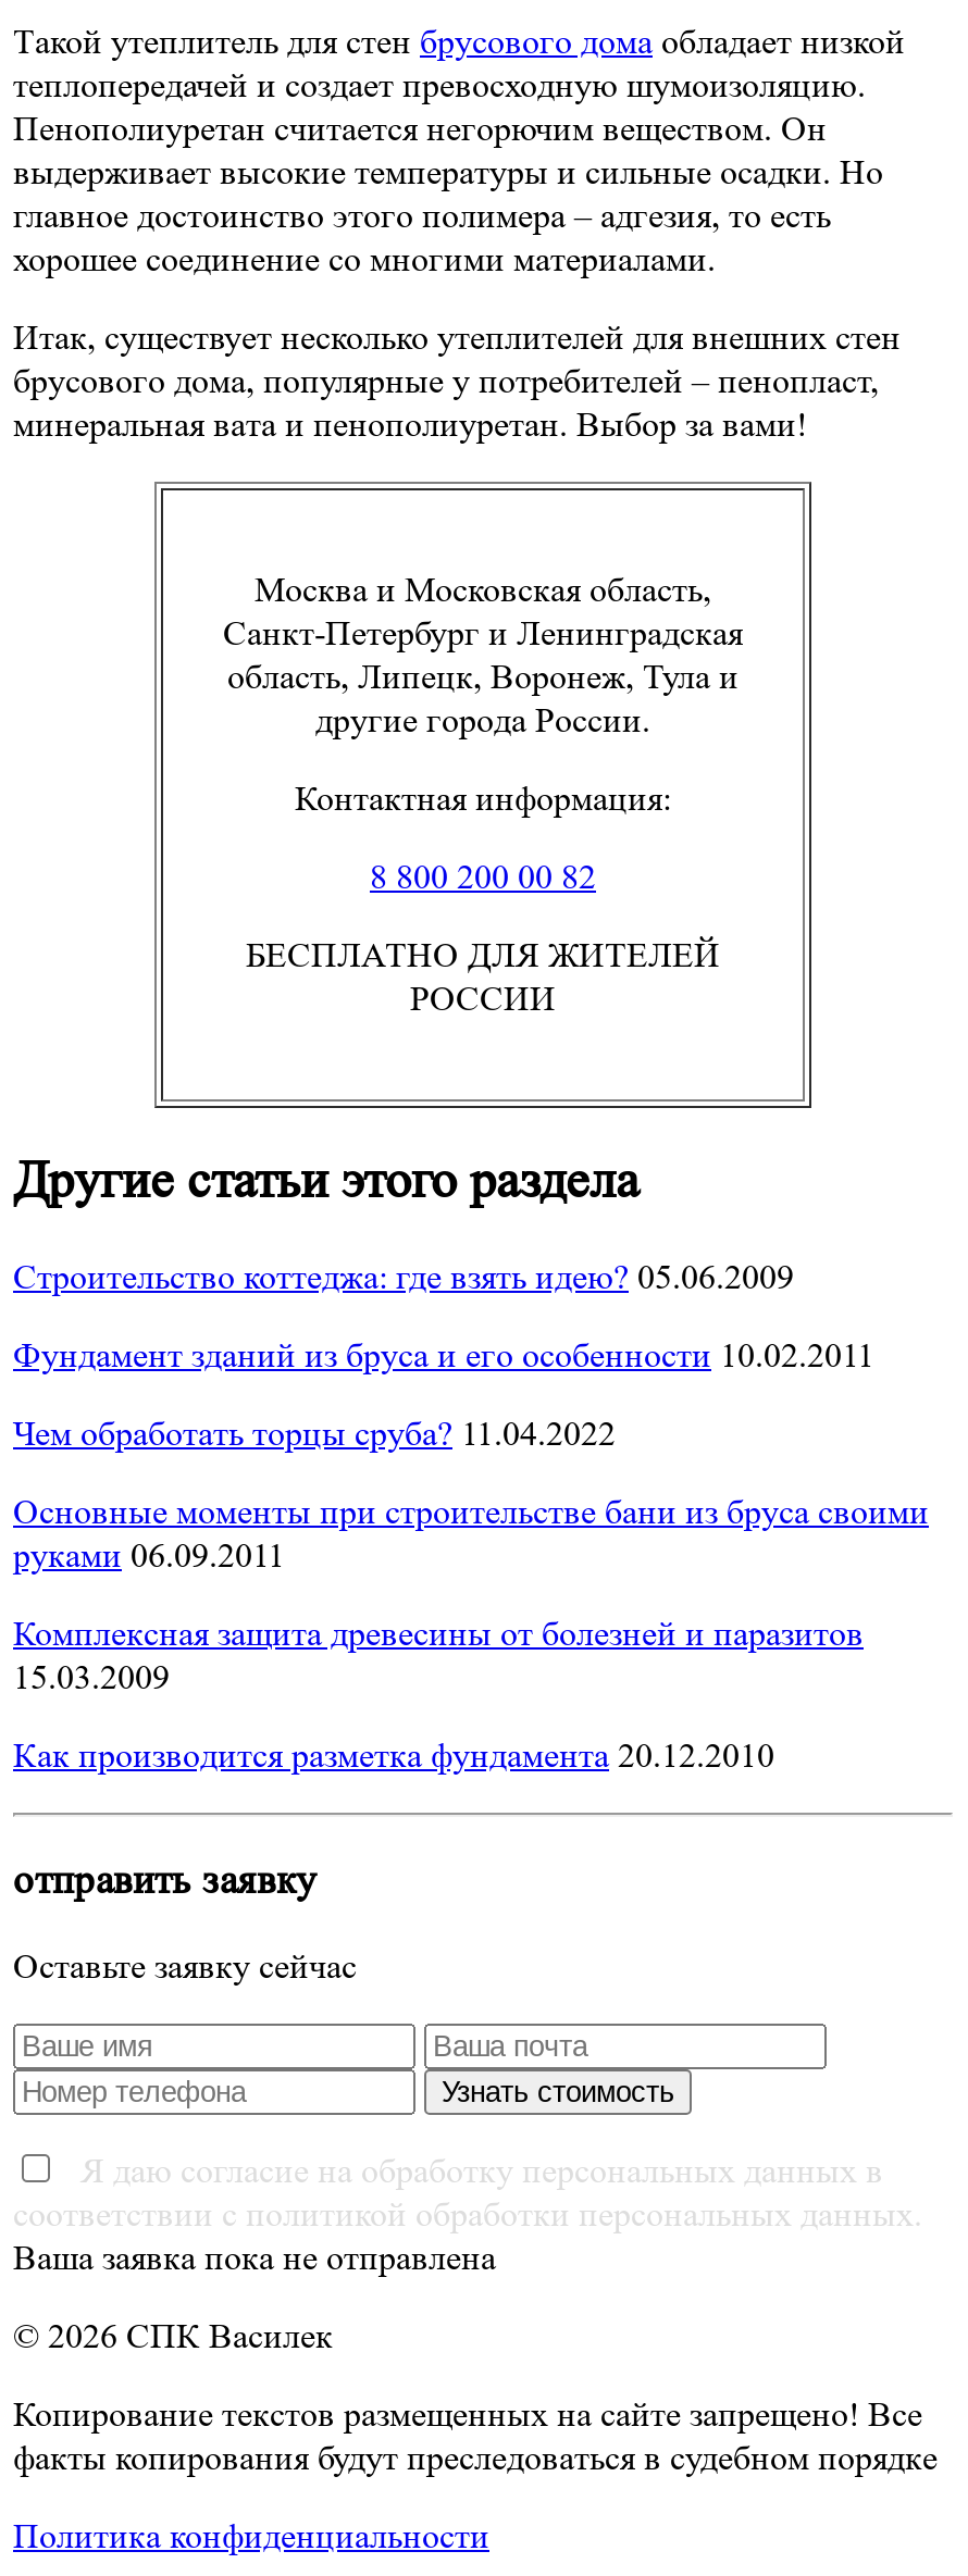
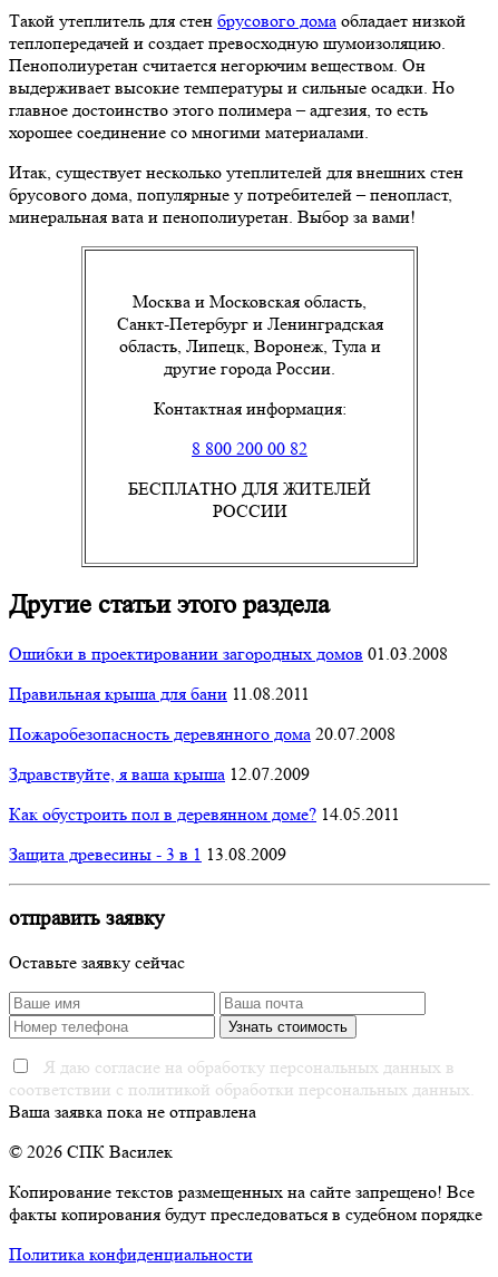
[13,1256,794,1297] Строительство коттеджа: где взять идею? 05.06.2009 -> [9,643,448,664] Ошибки в проектировании загородных домов 01.03.2008
[13,1334,874,1376] Фундамент зданий из бруса и его особенности 10.02.2011 -> [9,683,310,704] Правильная крыша для бани 11.08.2011
[13,1413,616,1454] Чем обработать торцы сруба? 11.04.2022 -> [9,723,396,744] Пожаробезопасность деревянного дома 20.07.2008
[13,1491,929,1576] Основные моменты при строительстве бани из бруса своими | руками 06.09.2011 -> [9,763,310,784] Здравствуйте, я ваша крыша 12.07.2009
[13,1613,864,1697] Комплексная защита древесины от болезней и паразитов | 15.03.2009 -> [9,803,400,825] Как обустроить пол в деревянном доме? 14.05.2011
[13,1734,774,1776] Как производится разметка фундамента 20.12.2010 -> [9,844,286,865] Защита древесины - 3 в 1 13.08.2009

